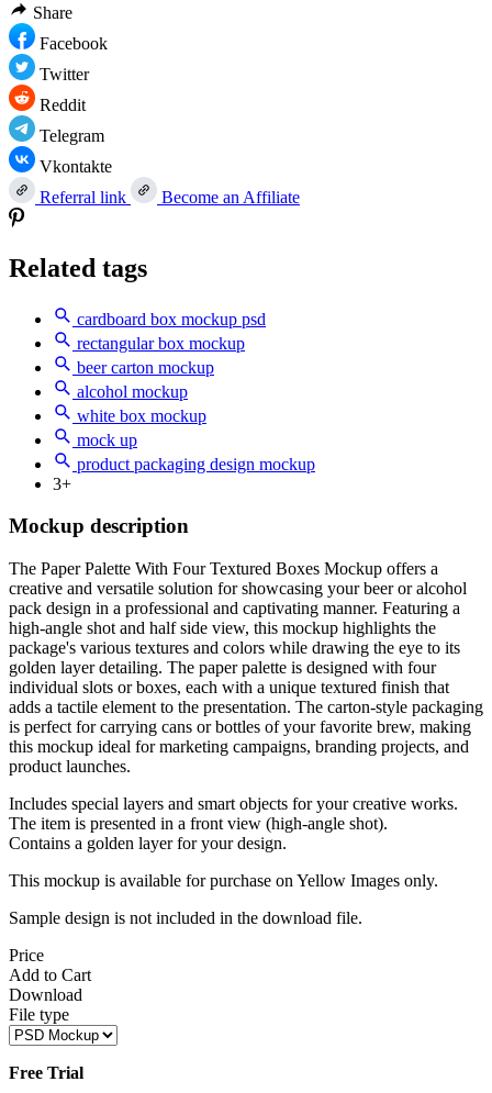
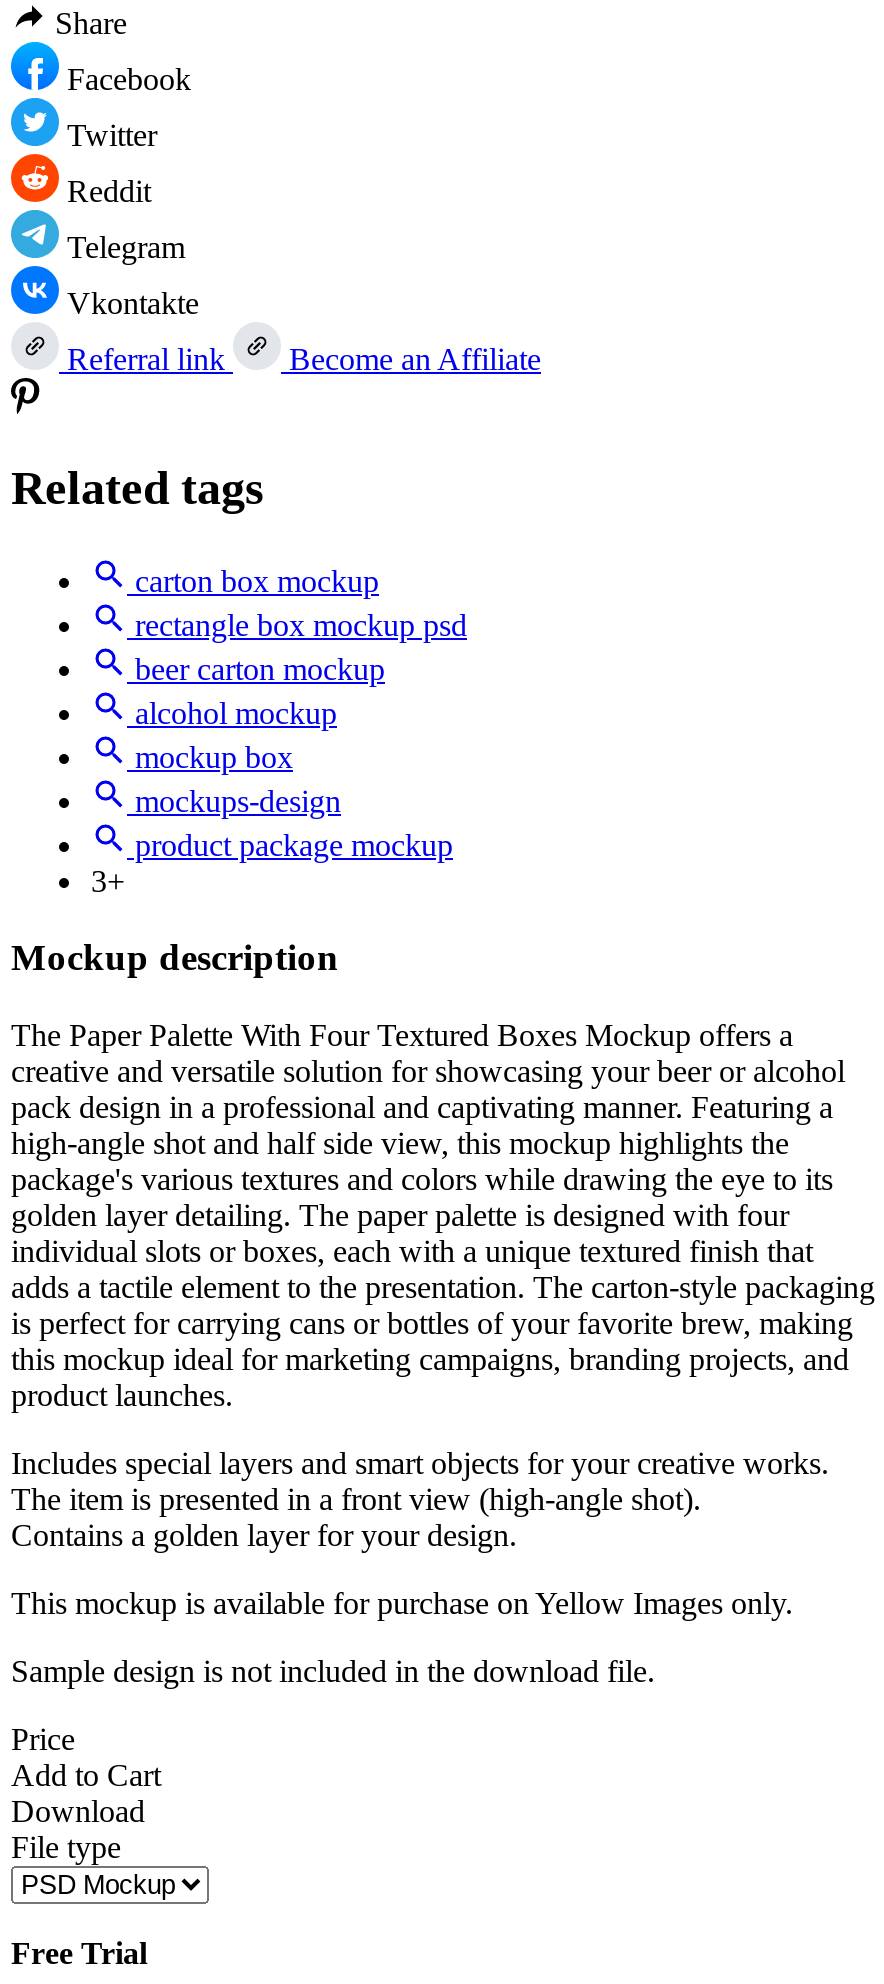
[72,309,266,352] cardboard box mockup psd | rectangular box mockup -> [127,563,467,641] carton box mockup | rectangle box mockup psd
[72,406,315,473] white box mockup | mock up | product packaging design mockup -> [127,739,453,861] mockup box | mockups-design | product package mockup

